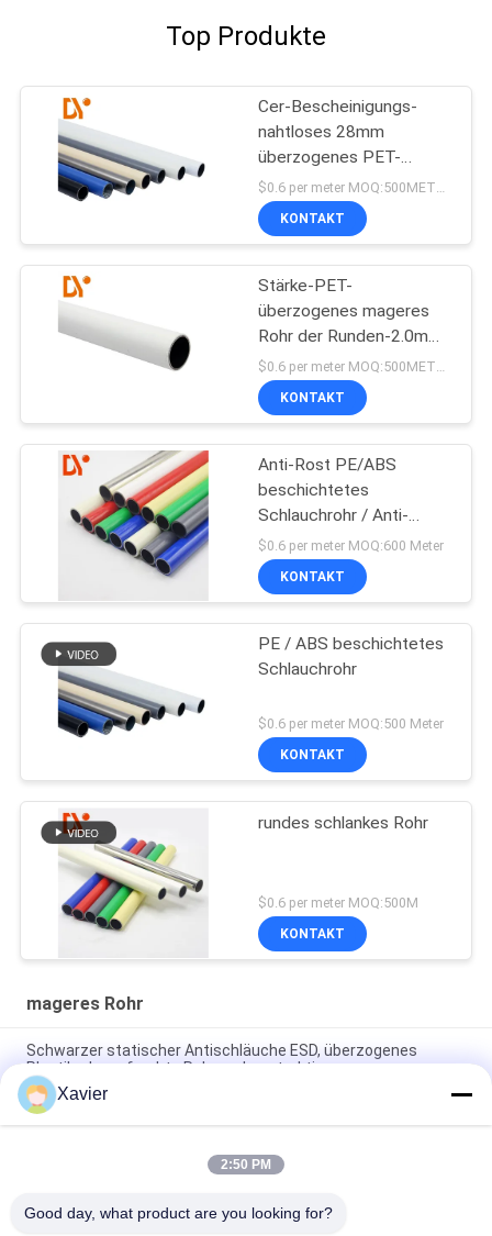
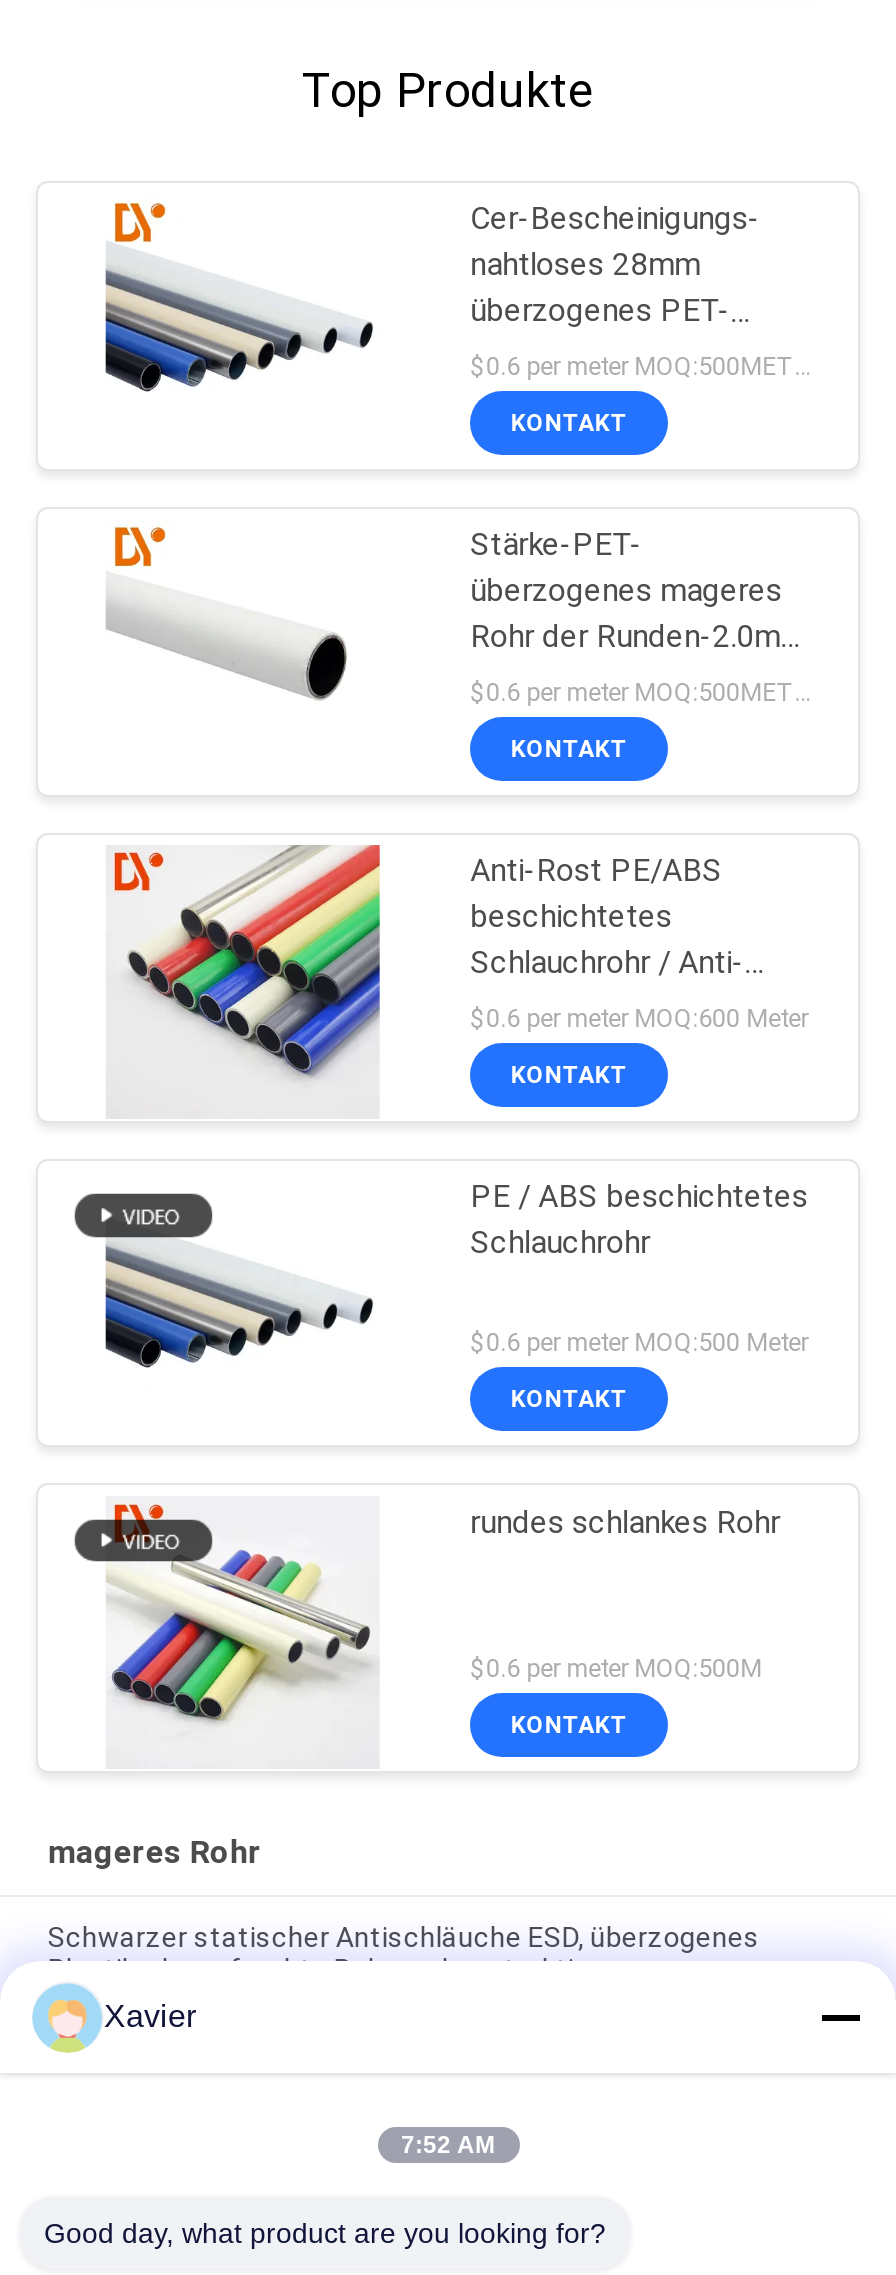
[221,1157,271,1172] 2:50 PM -> [401,2131,495,2159] 7:52 AM

